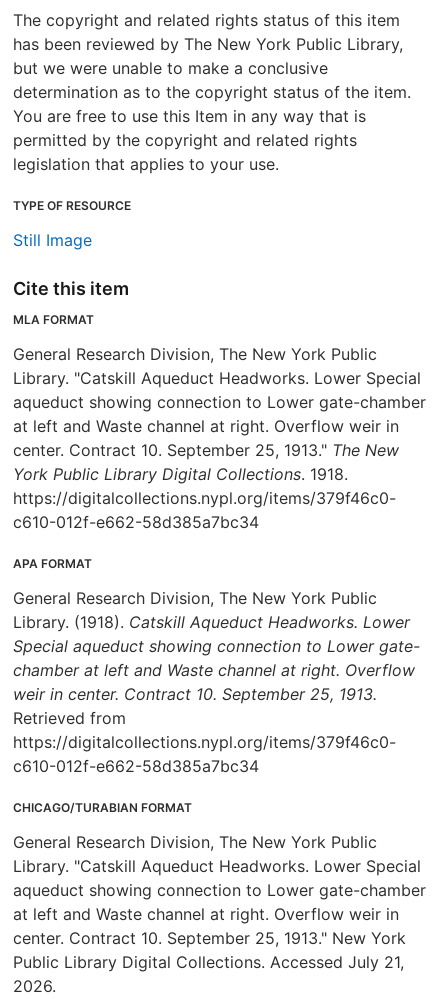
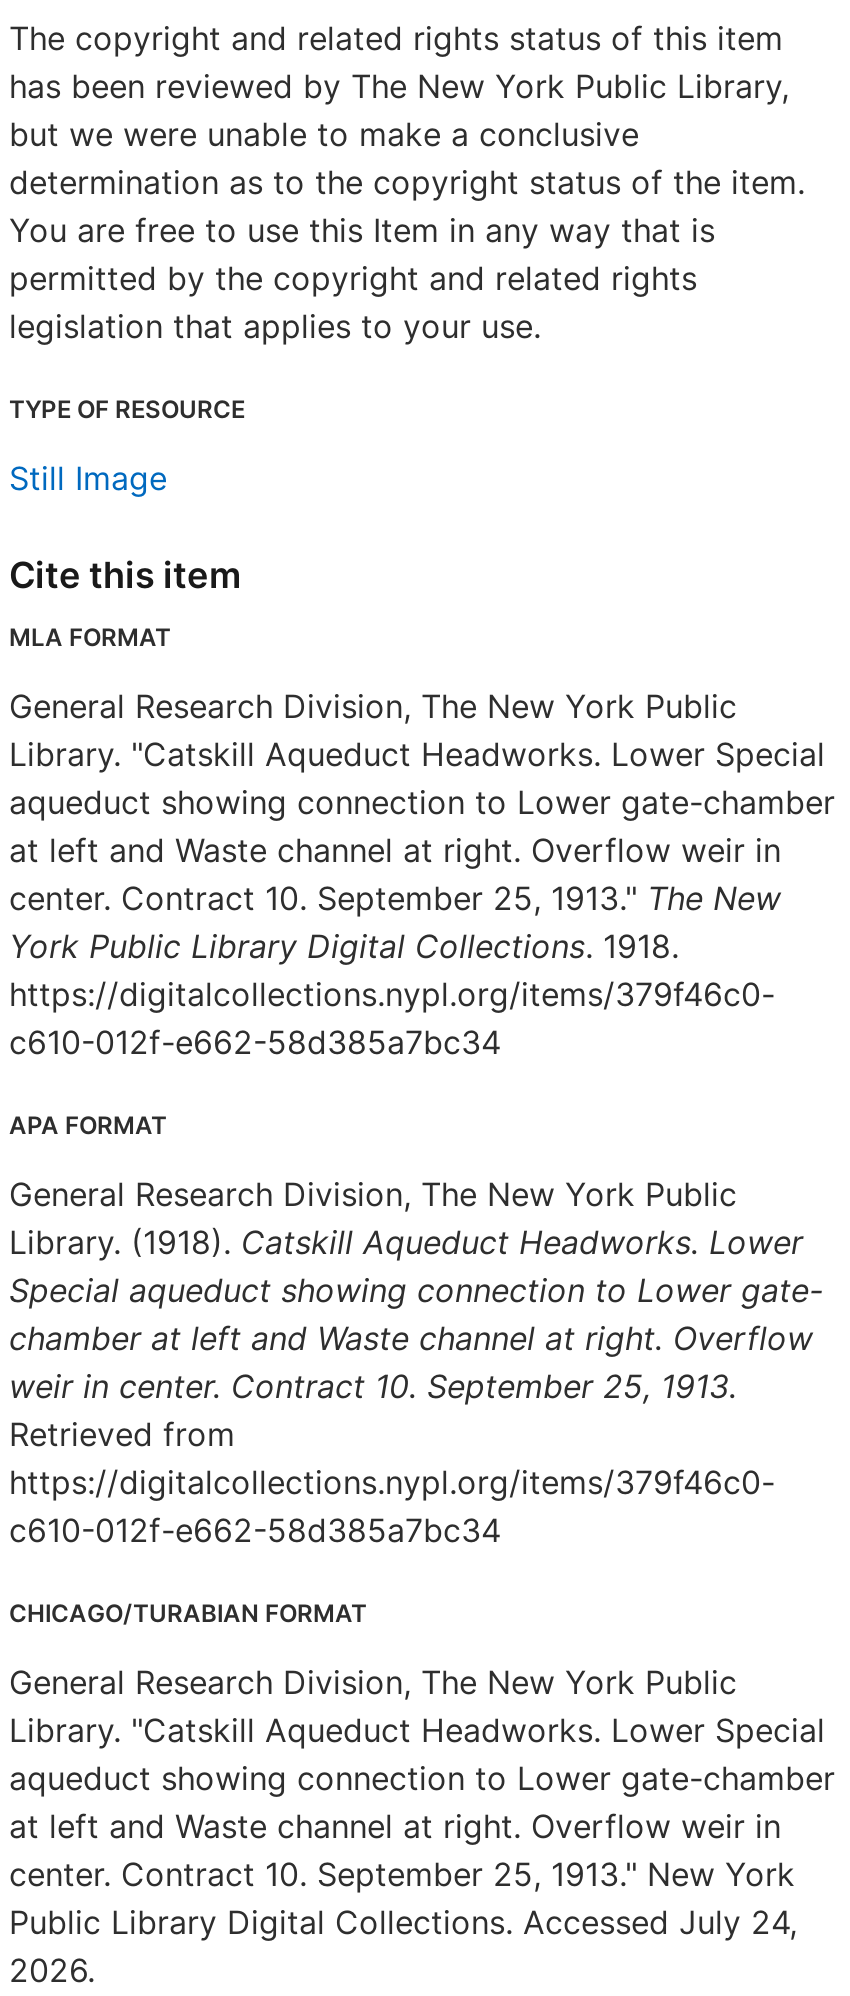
[13,952,404,972] Public Library Digital Collections. Accessed July 21, -> [9,1902,797,1942] Public Library Digital Collections. Accessed July 24,

